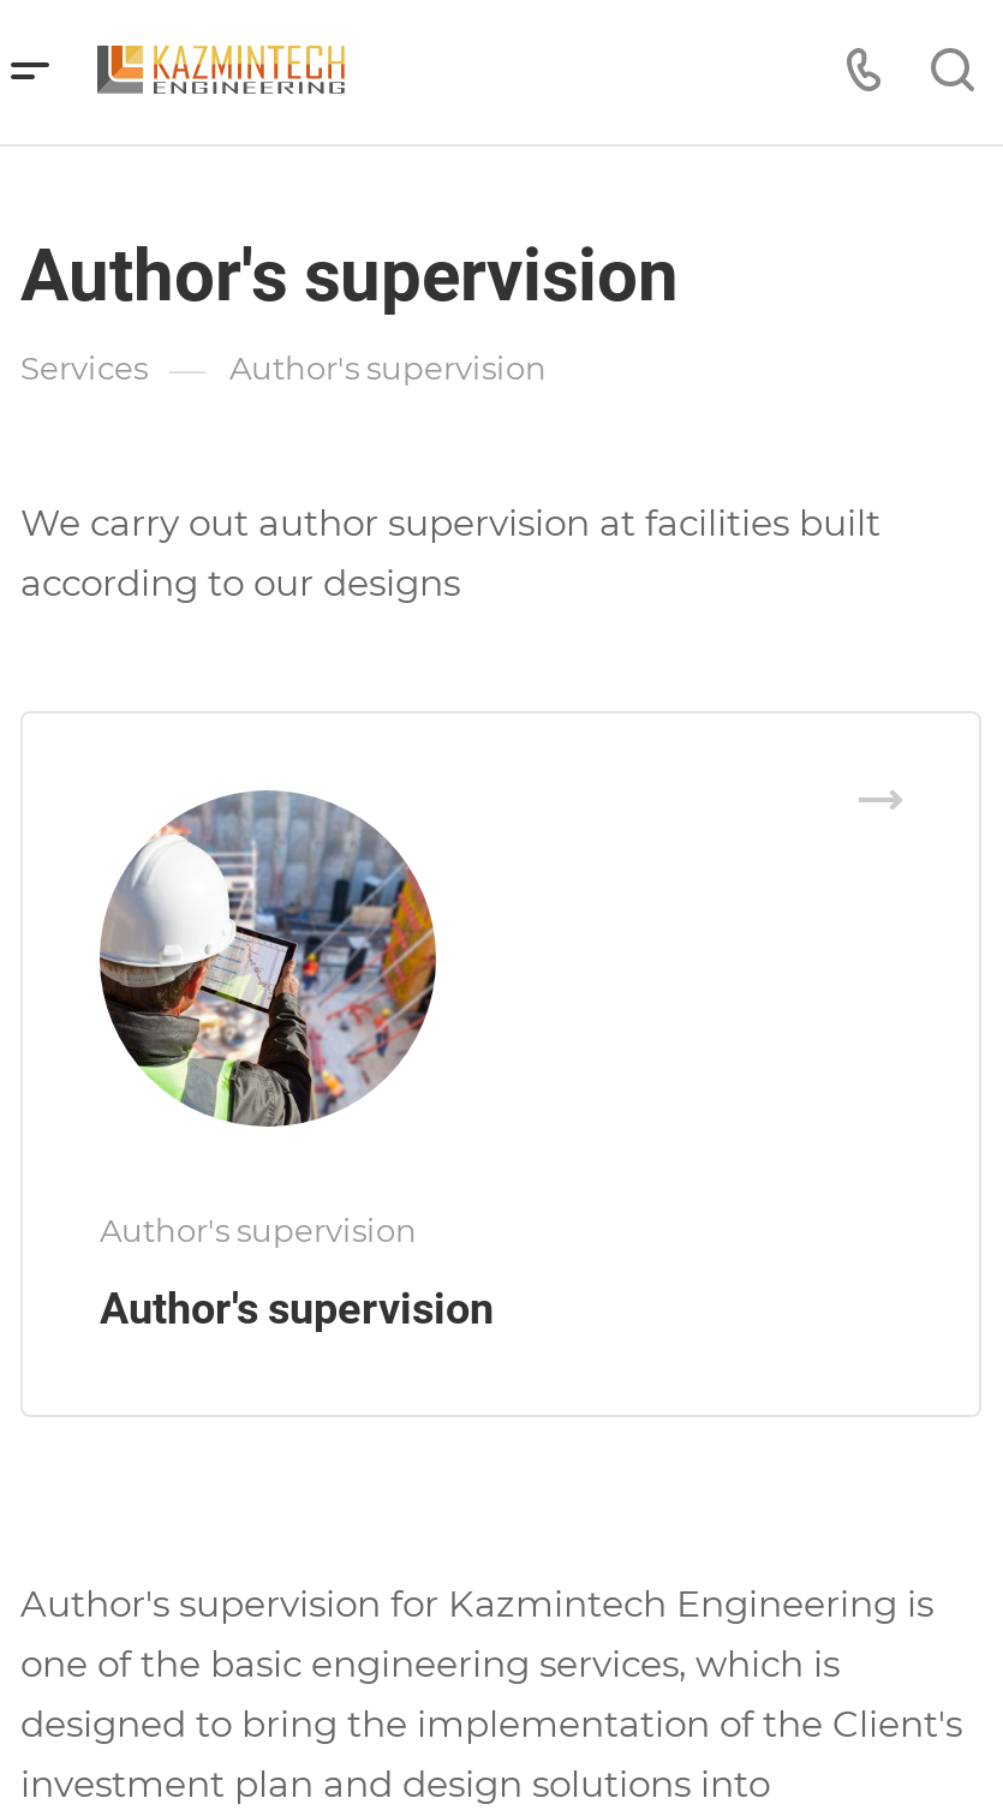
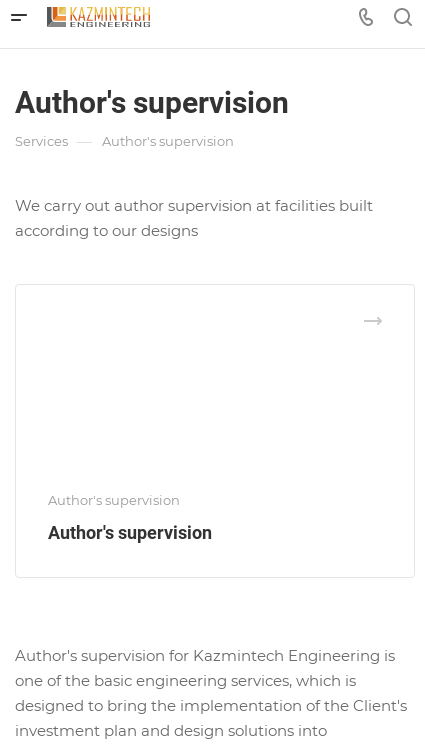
[97,788,438,1129] [image] -> none

